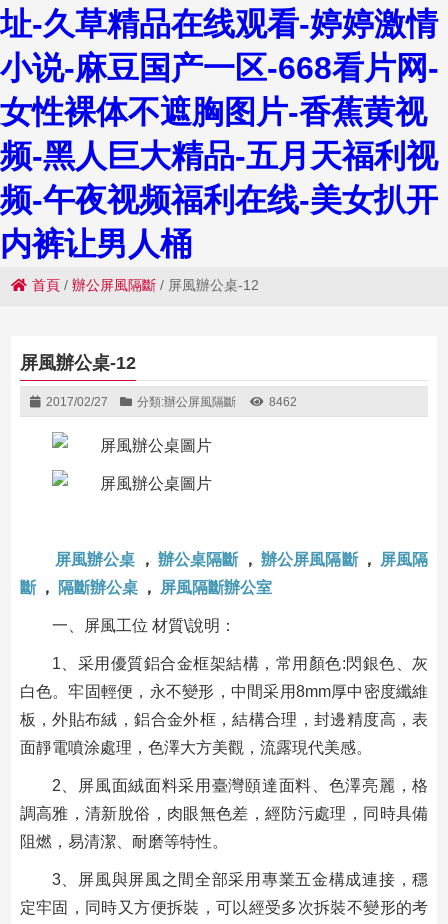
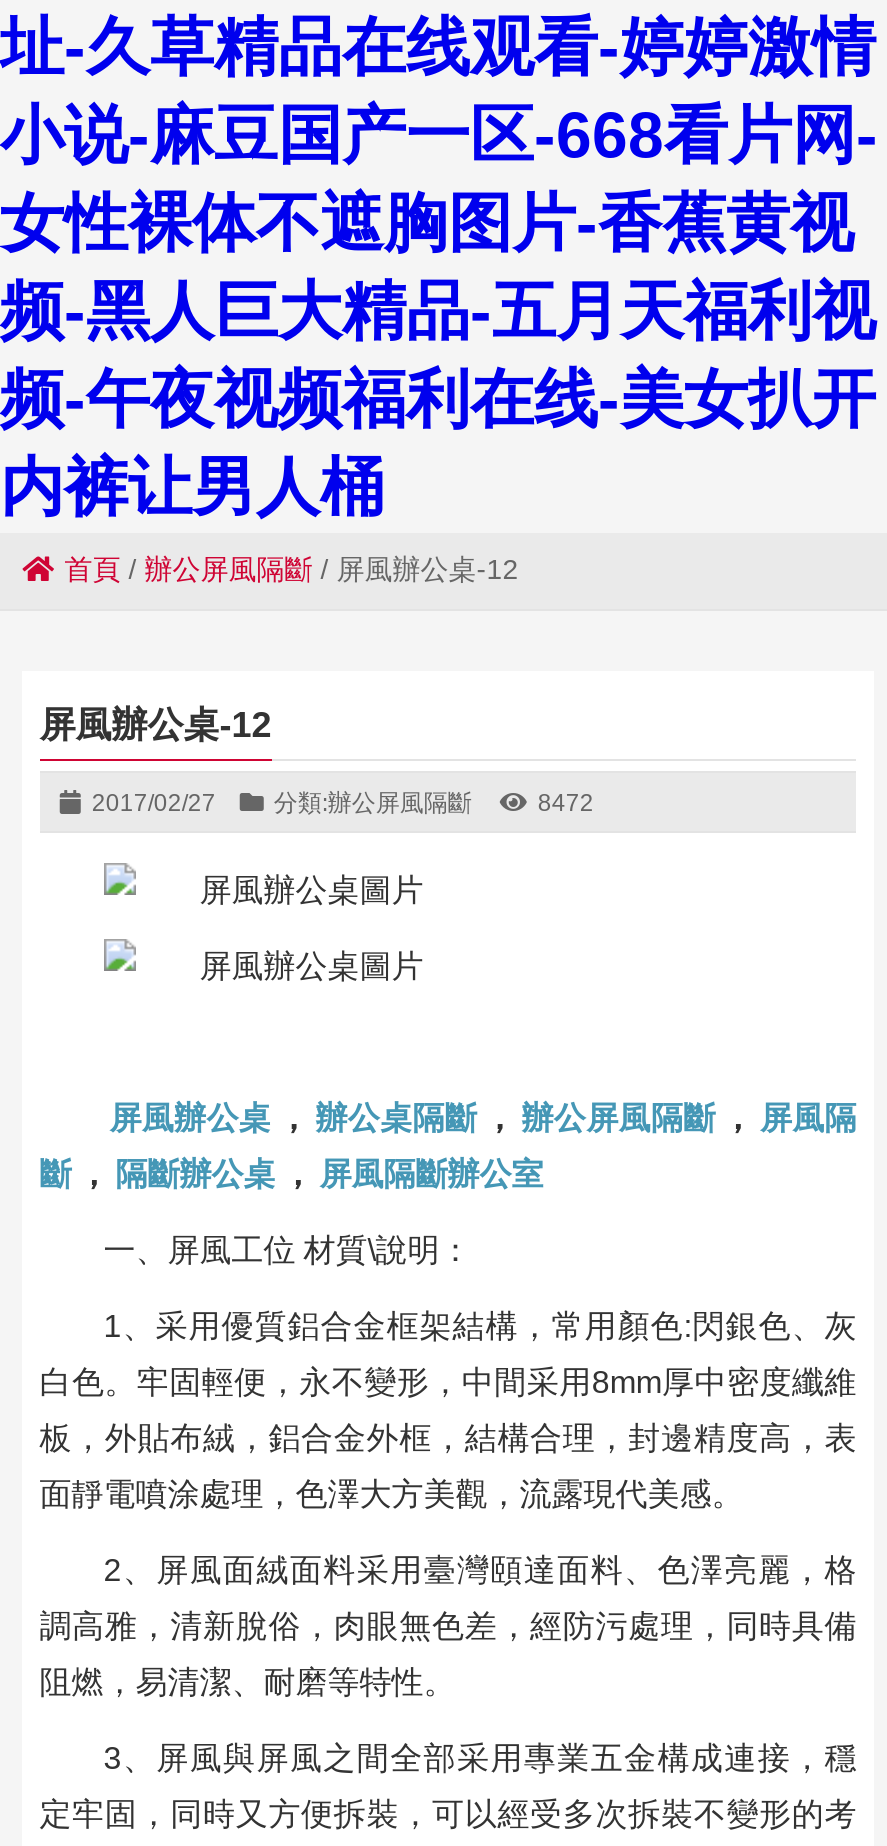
[269,395,297,409] 8462 -> [538,789,594,817] 8472

